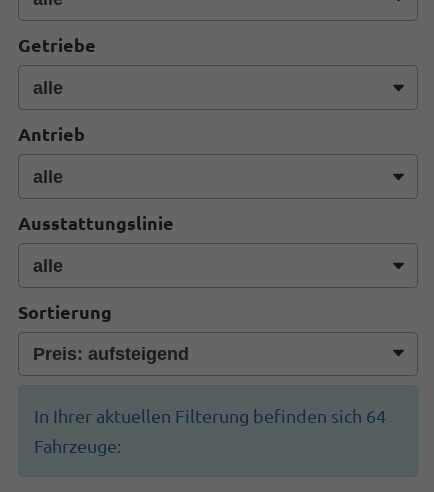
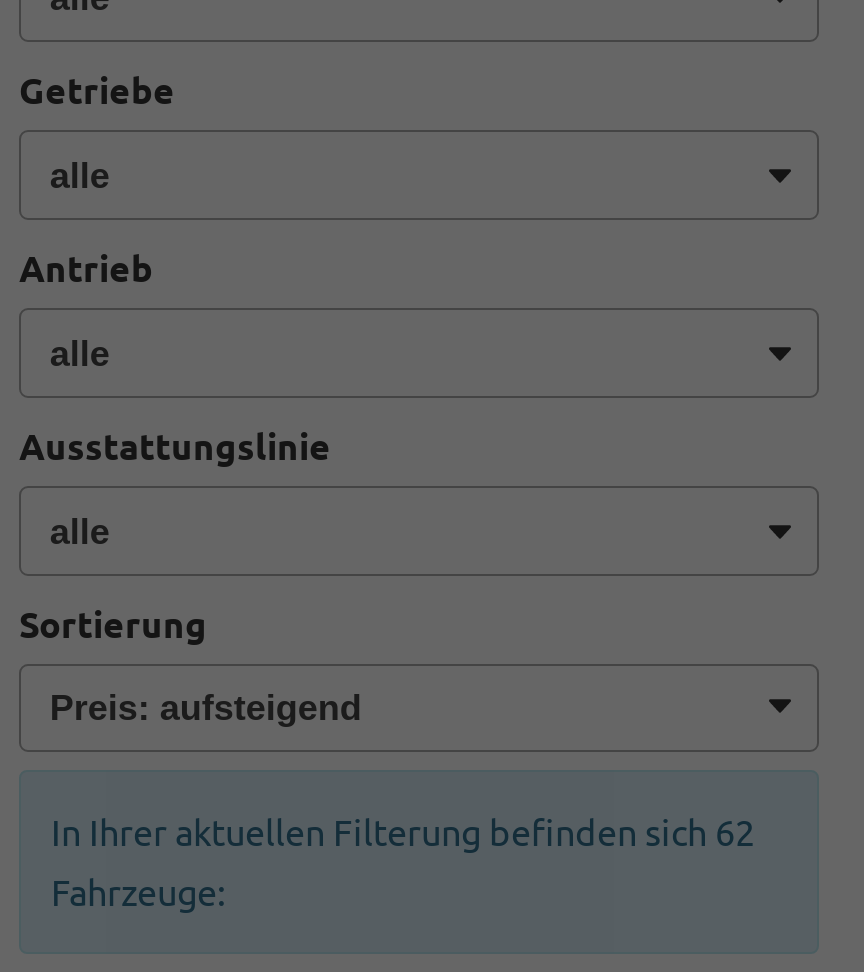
[34,406,386,426] In Ihrer aktuellen Filterung befinden sich 64 -> [51,813,755,853] In Ihrer aktuellen Filterung befinden sich 62

